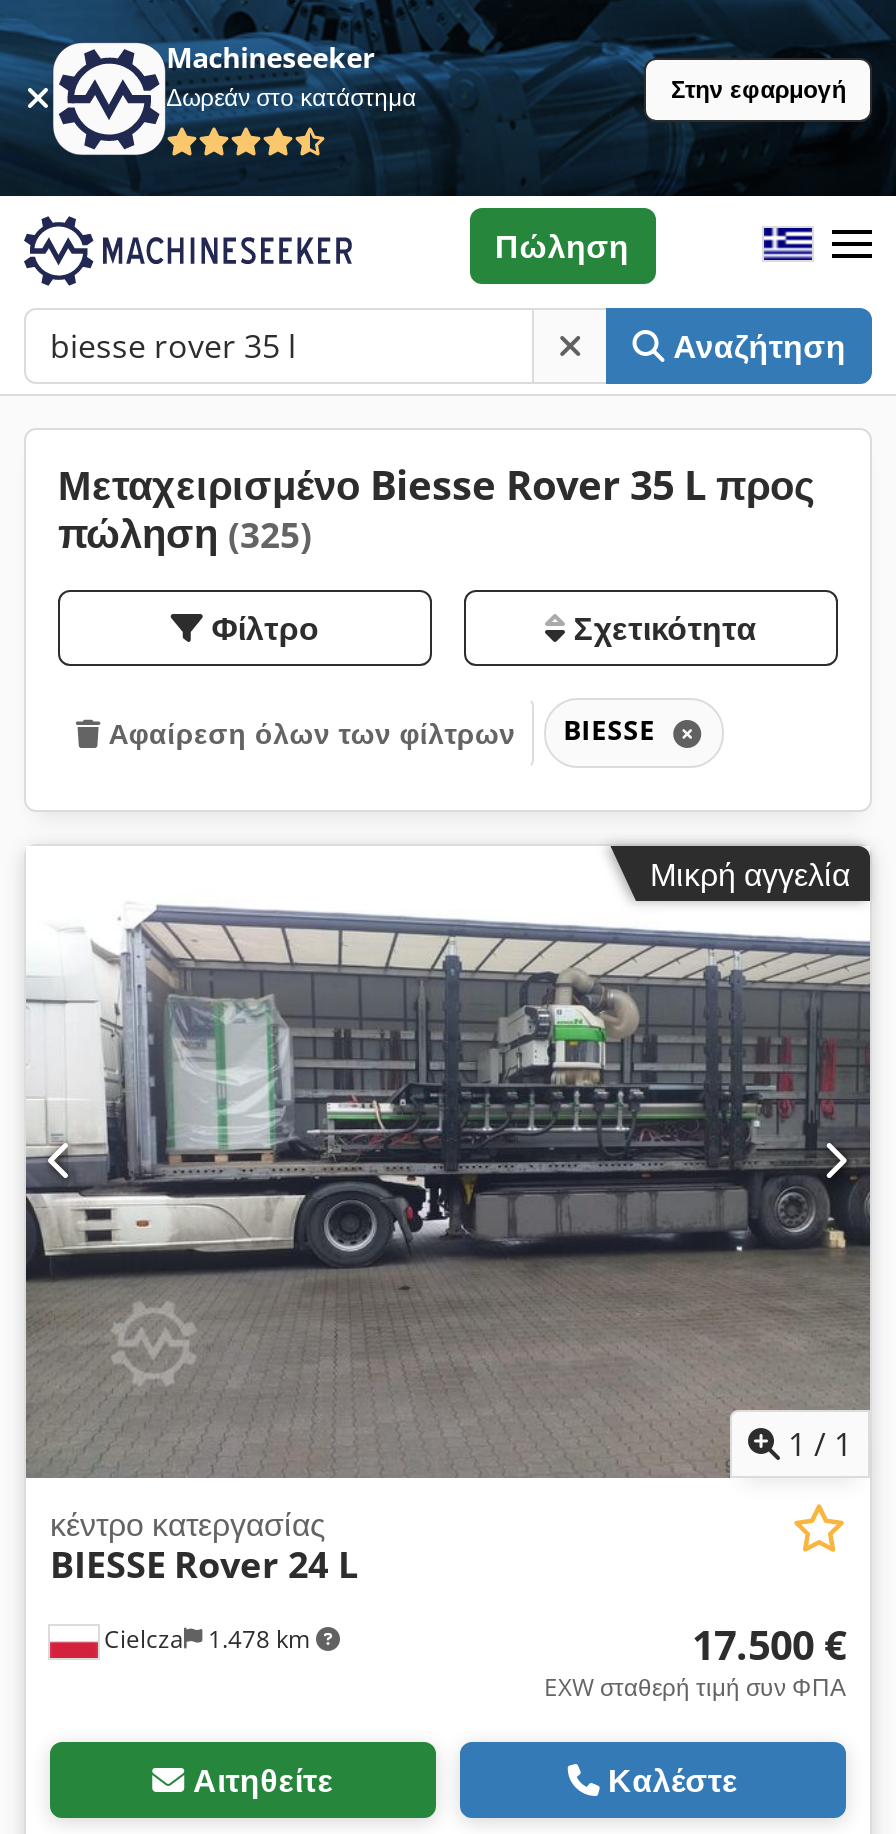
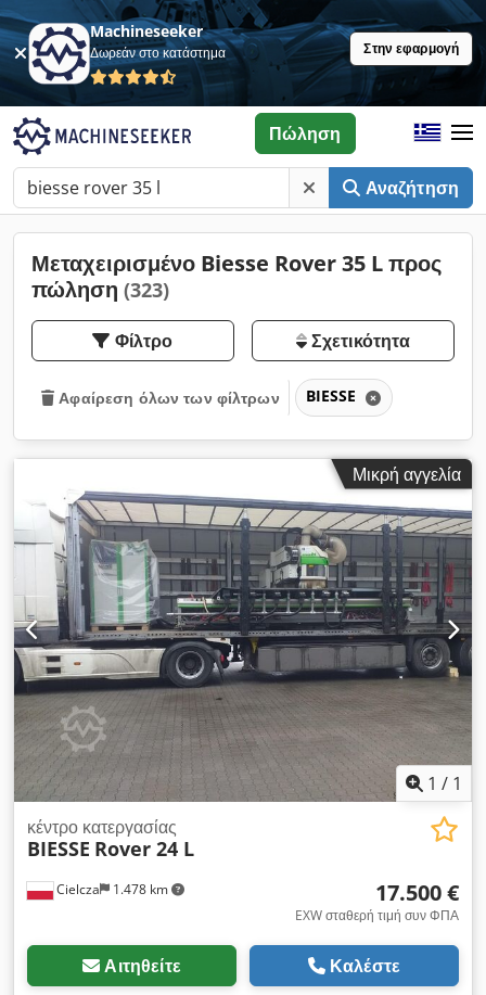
[58,506,312,560] πώληση (325) -> [31,275,169,304] πώληση (323)

